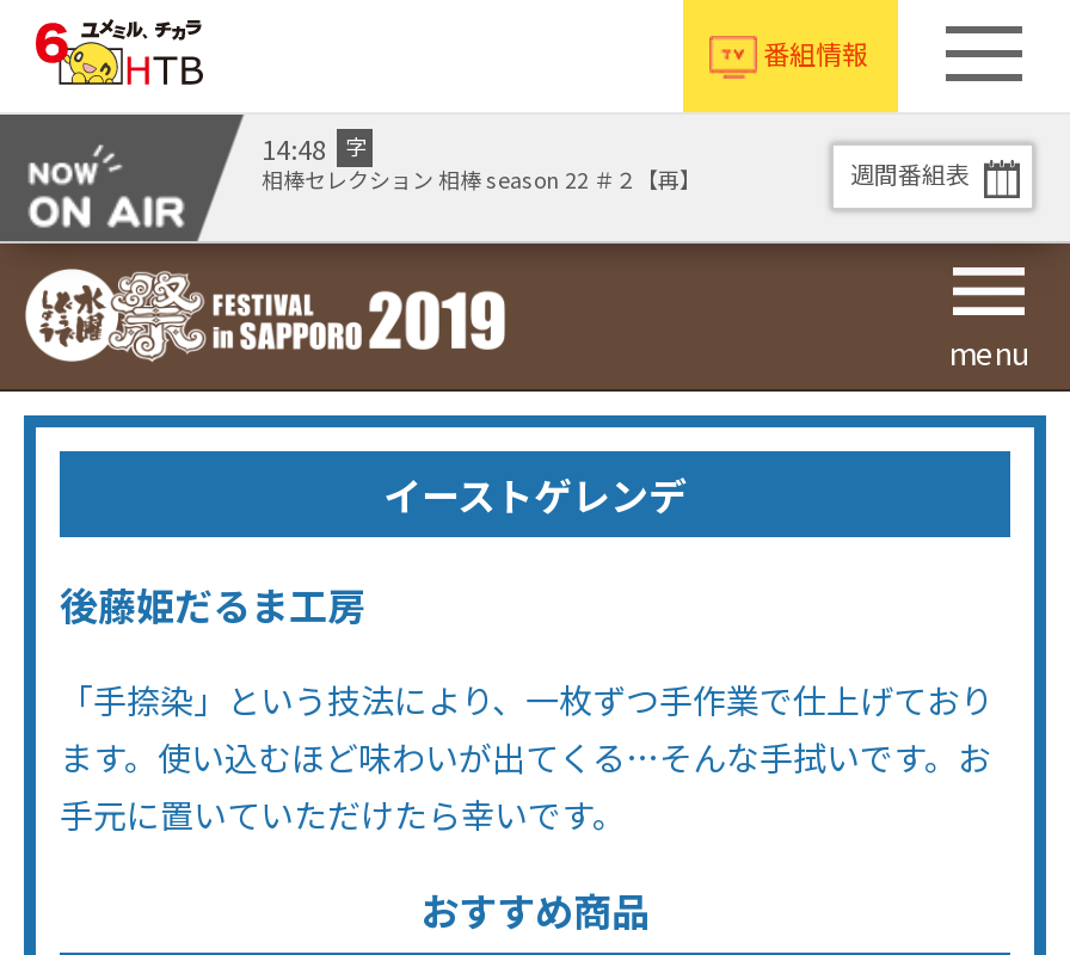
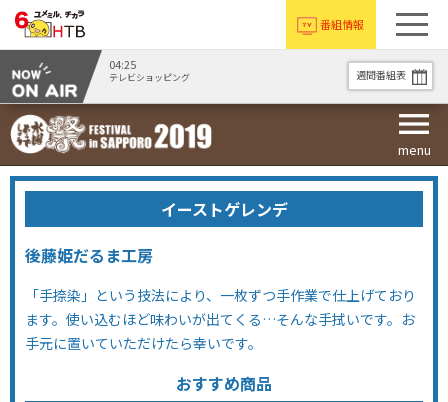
[262,128,701,196] 14:48 | 字 | 相棒セレクション 相棒 season 22 ＃２【再】 -> [109,55,190,84] 04:25 | テレビショッピング

